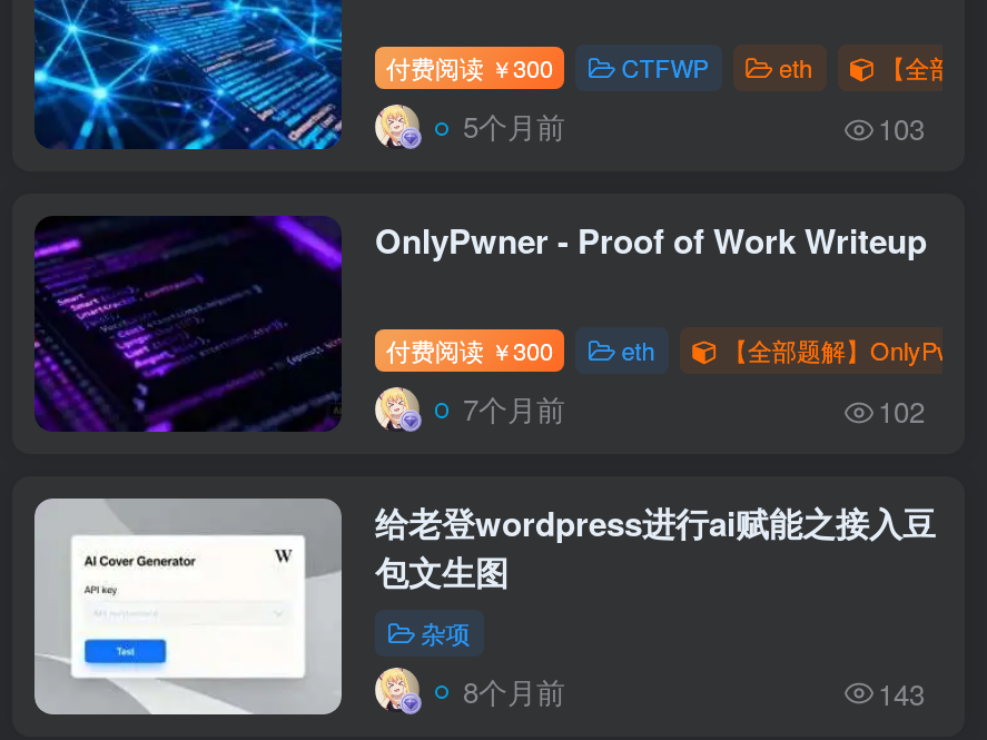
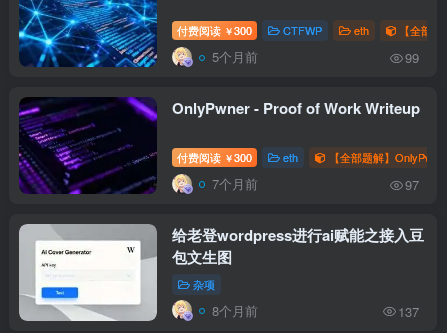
[878,107,925,150] 103 -> [405,48,419,67] 99
[878,389,925,432] 102 -> [405,175,419,194] 97
[878,671,925,713] 143 -> [398,301,419,320] 137

